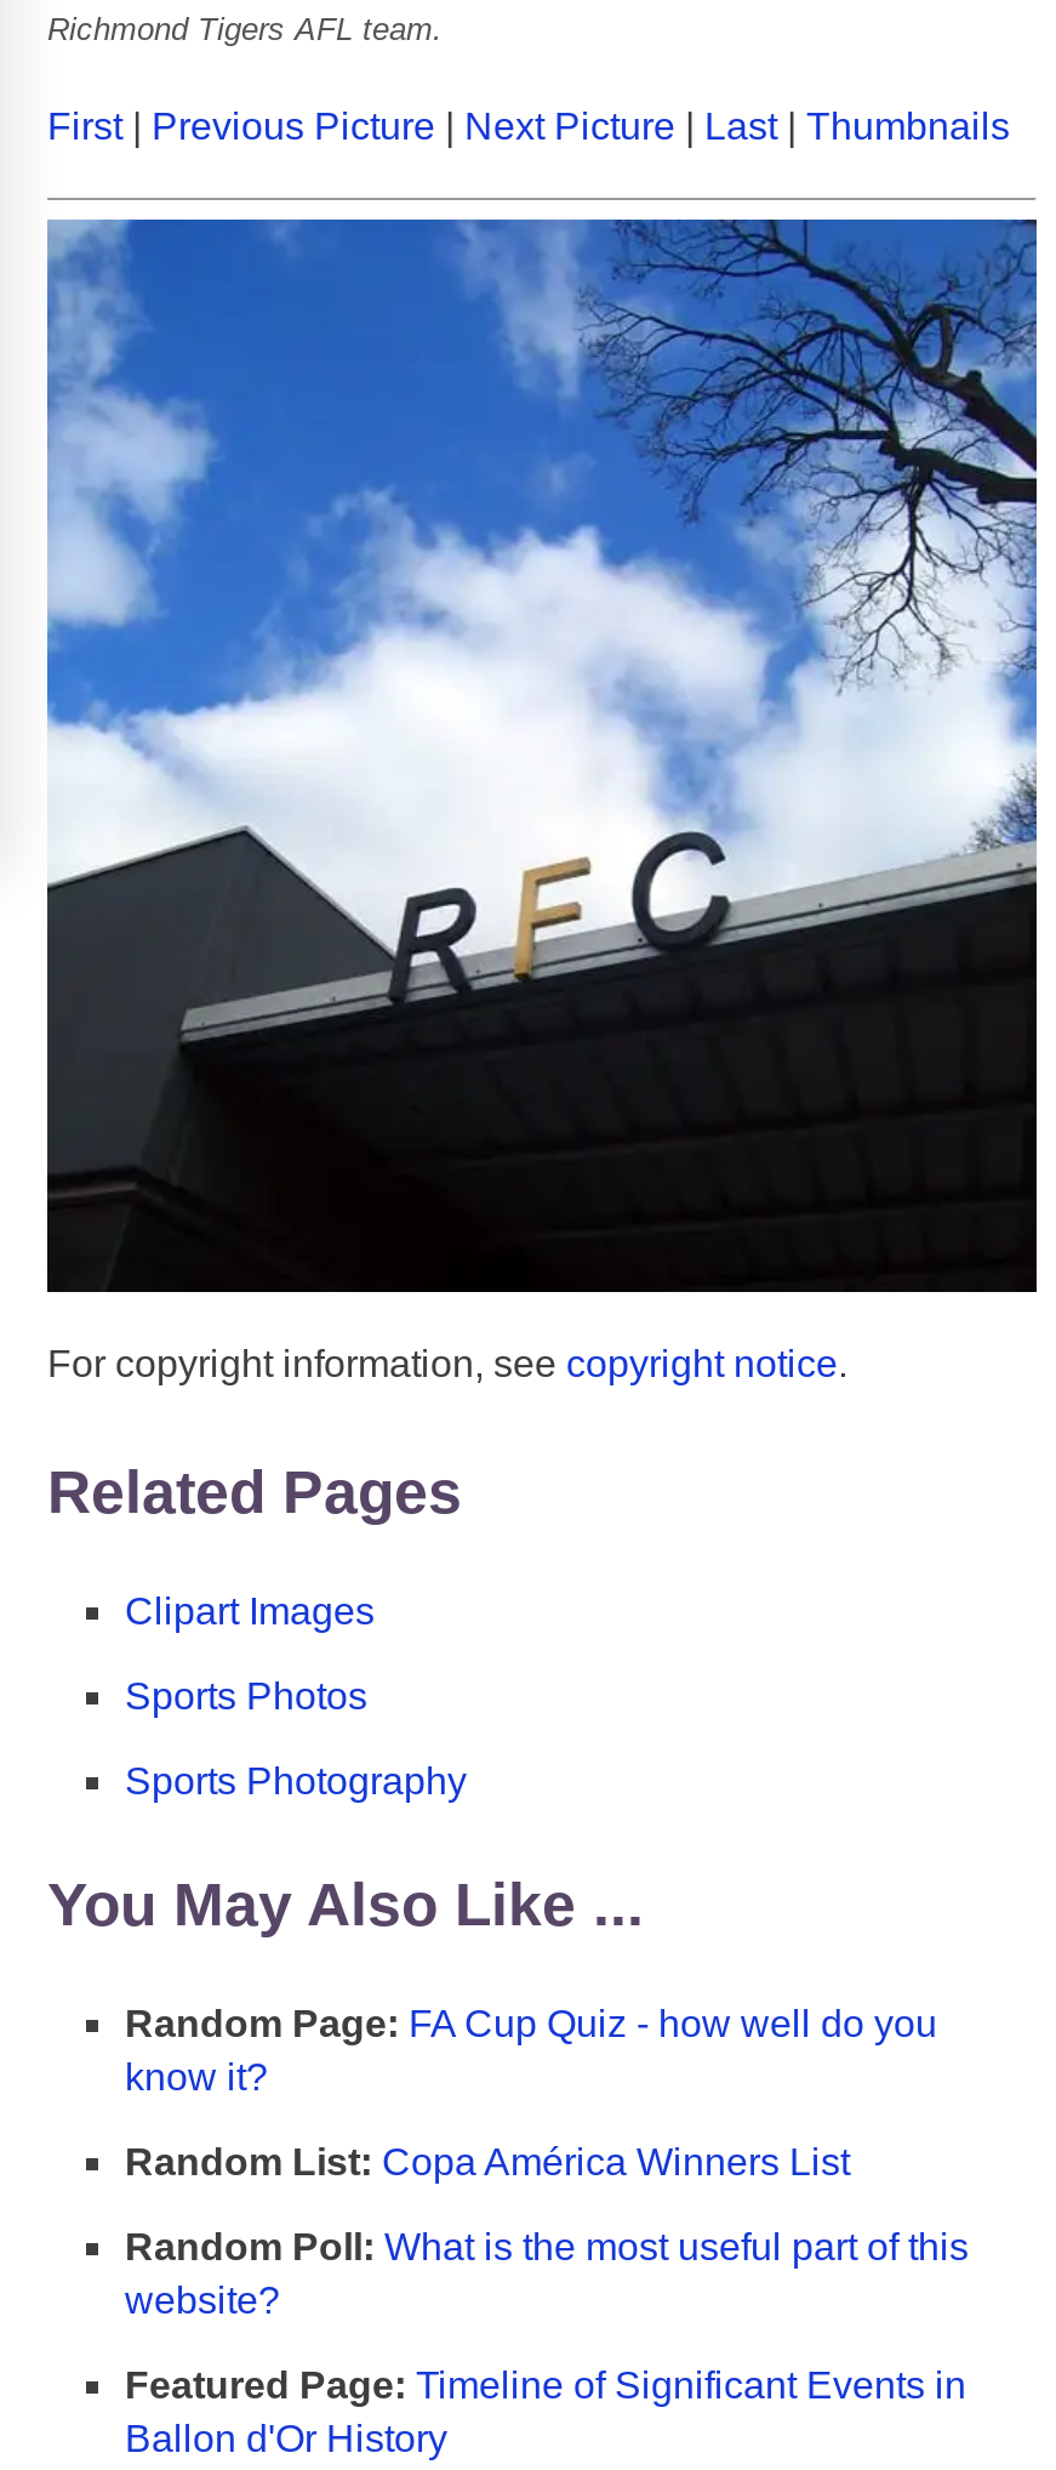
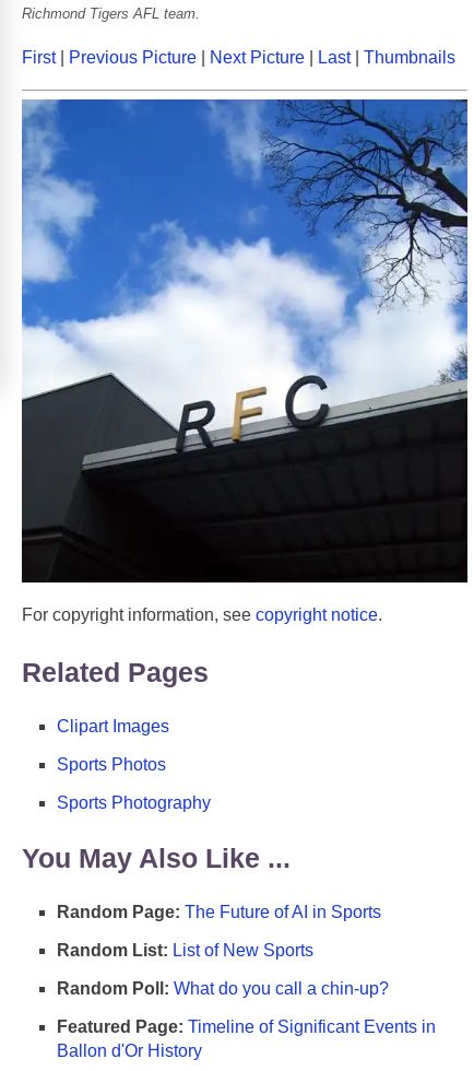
[125,2004,937,2099] Random Page: FA Cup Quiz - how well do you | know it? -> [57,903,381,922] Random Page: The Future of AI in Sports
[125,2142,850,2183] Random List: Copa América Winners List -> [57,941,313,960] Random List: List of New Sports
[125,2226,969,2321] Random Poll: What is the most useful part of this | website? -> [57,979,389,998] Random Poll: What do you call a chin-up?

